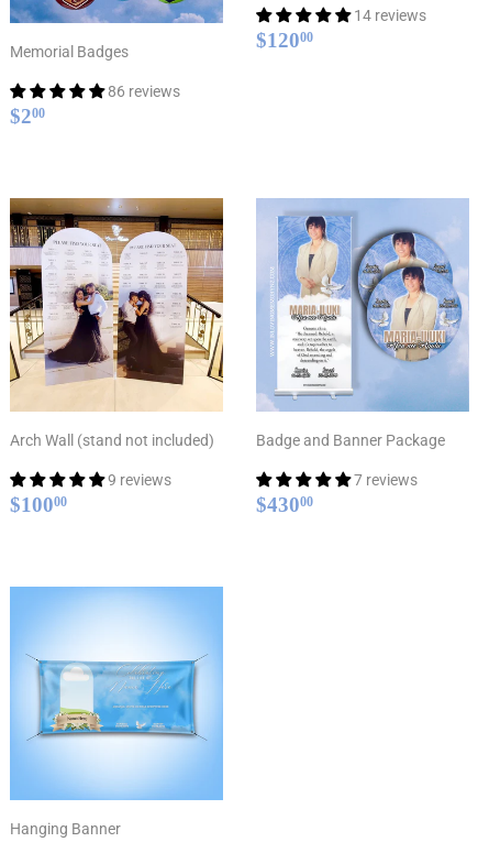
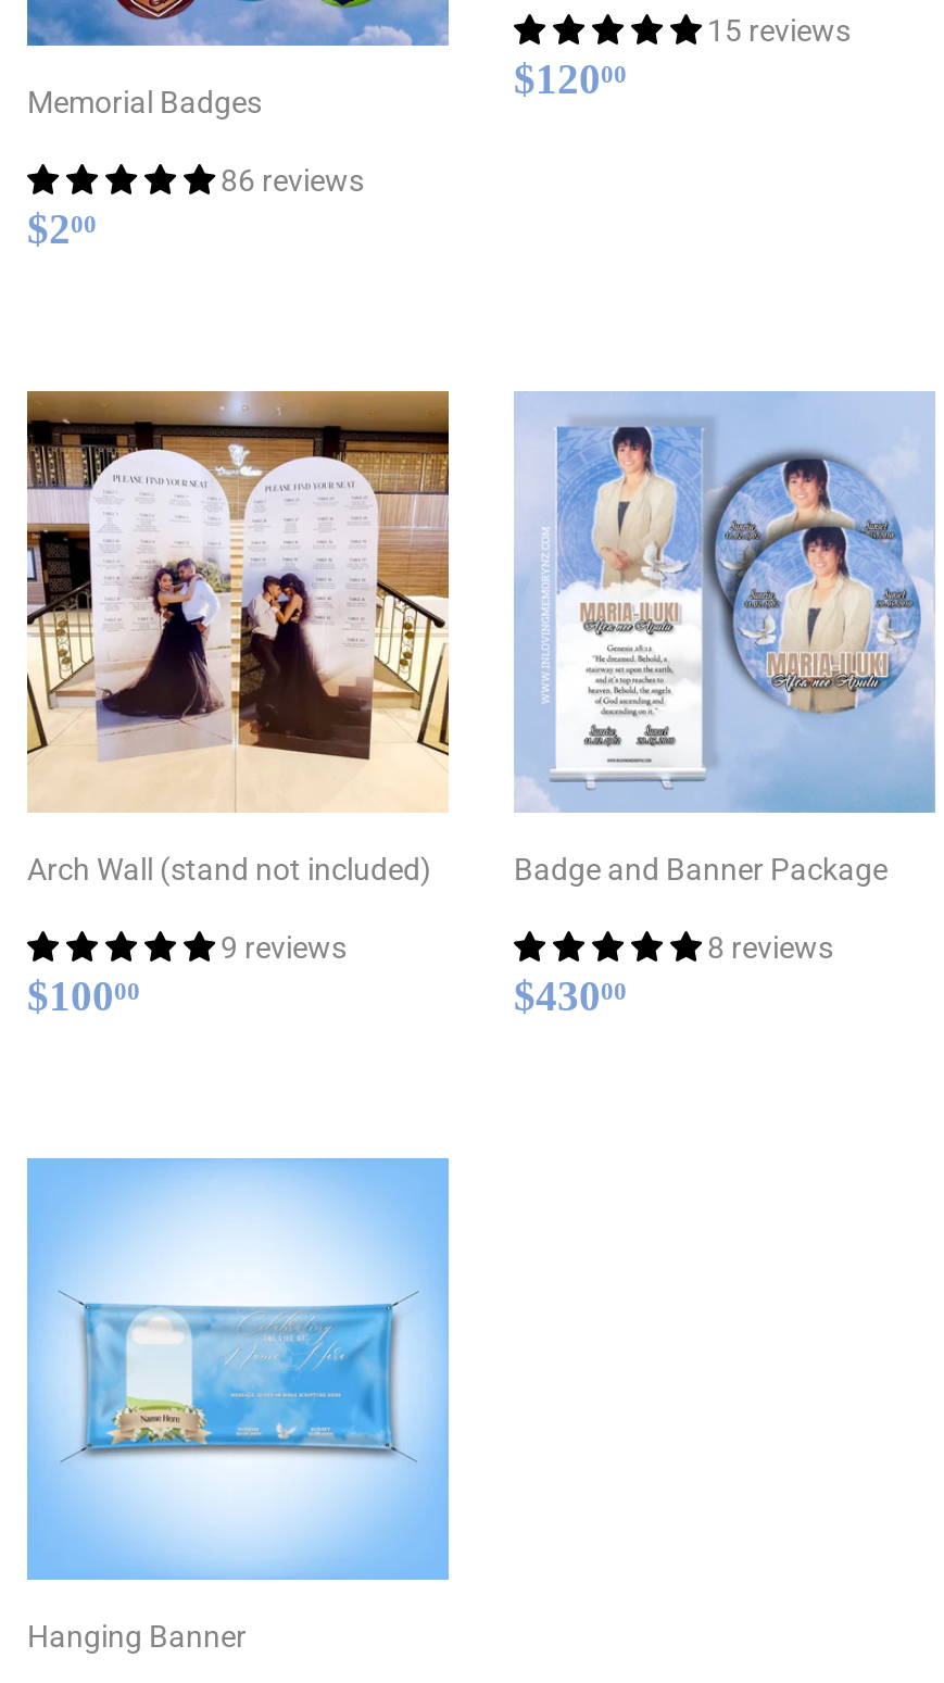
[354,7,426,25] 14 reviews -> [707,14,851,48] 15 reviews
[354,471,418,489] 7 reviews -> [707,931,833,965] 8 reviews

